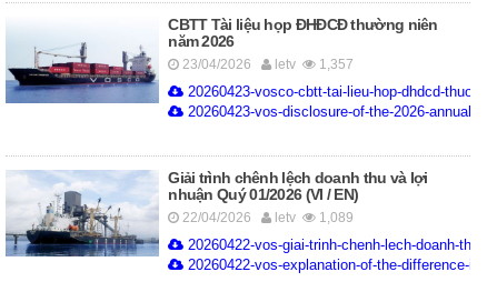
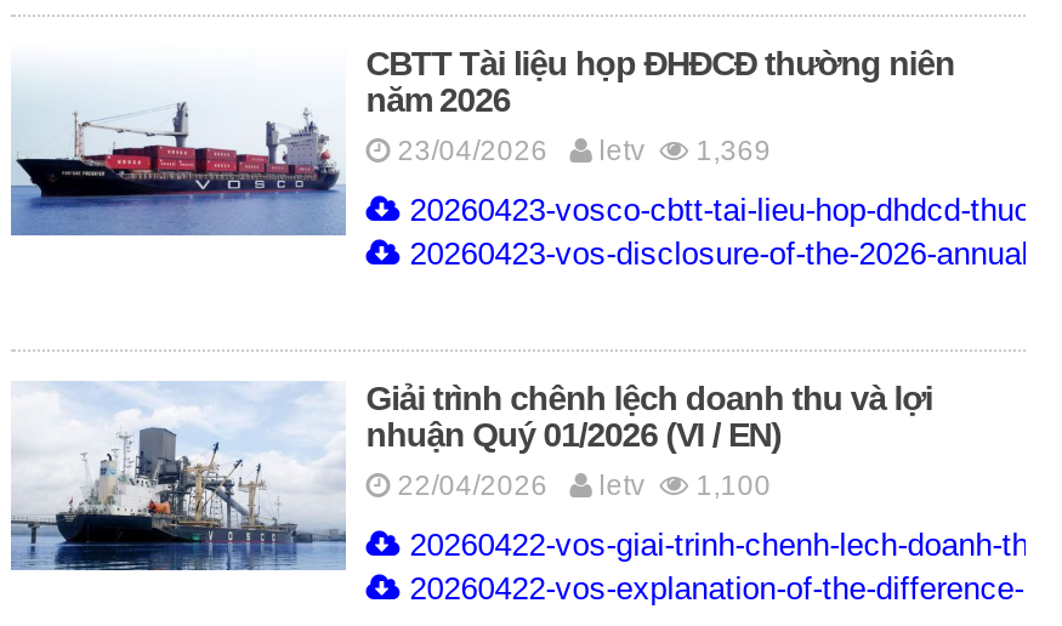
[179,57,354,71] 23/04/2026 letv 1,357 -> [390,133,771,165] 23/04/2026 letv 1,369
[179,210,354,224] 22/04/2026 letv 1,089 -> [390,468,771,500] 22/04/2026 letv 1,100

